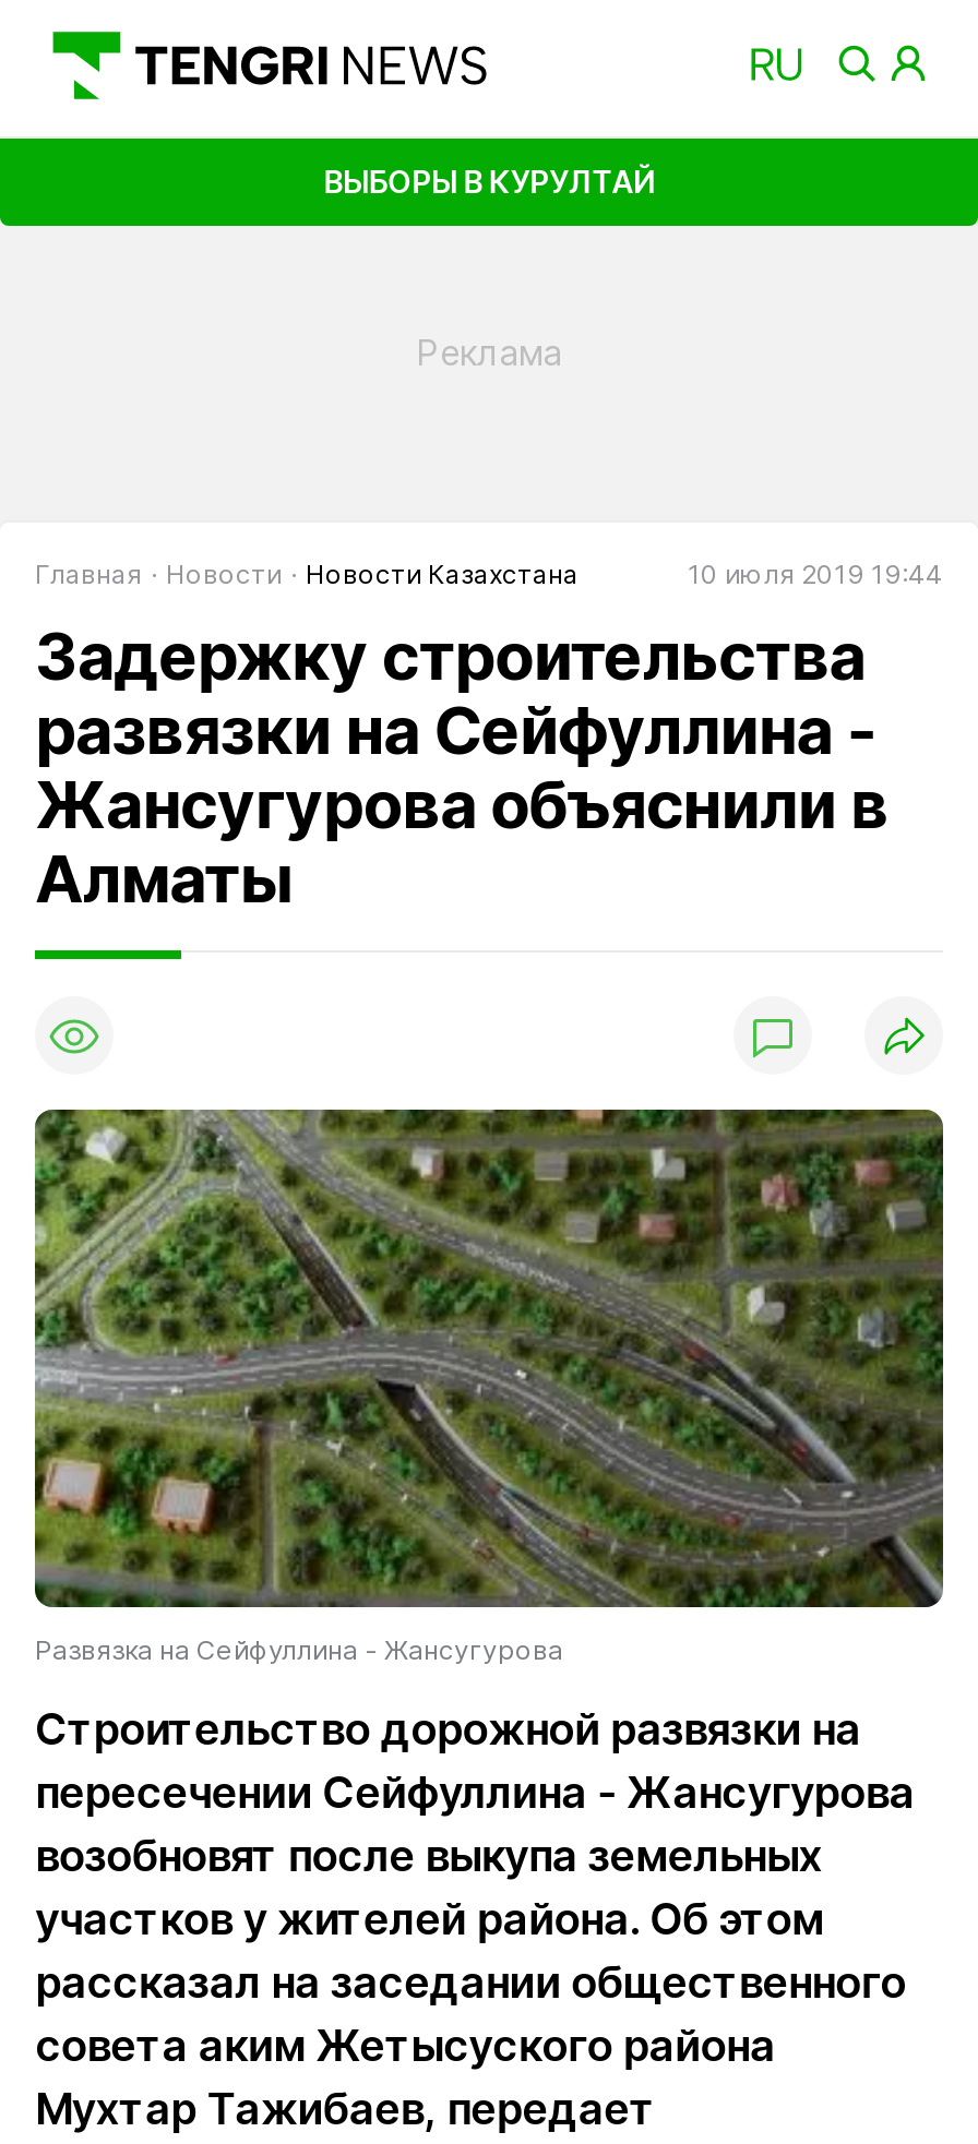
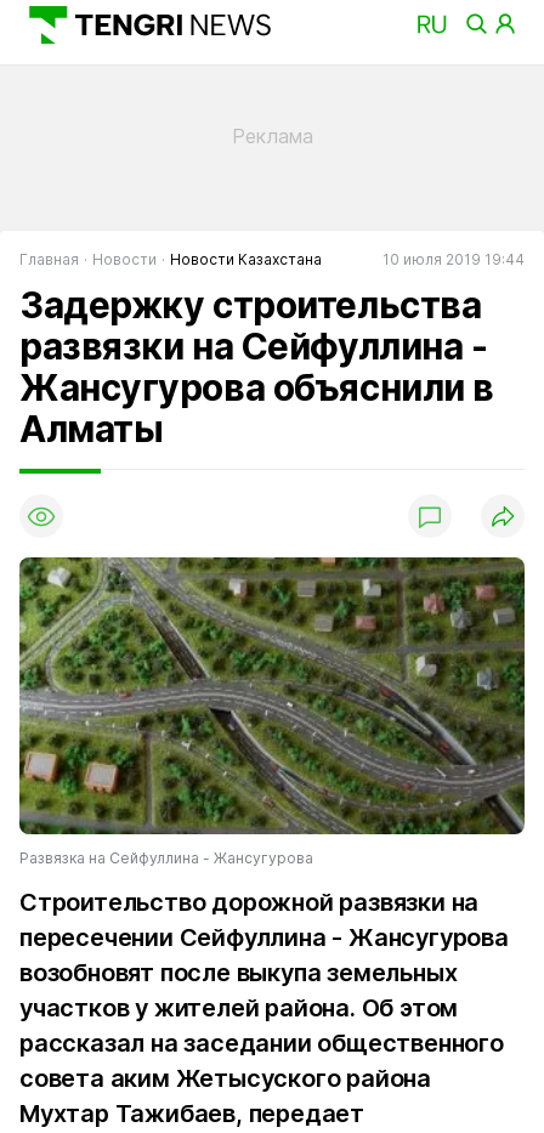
[324,162,654,199] ВЫБОРЫ В КУРУЛТАЙ -> none

